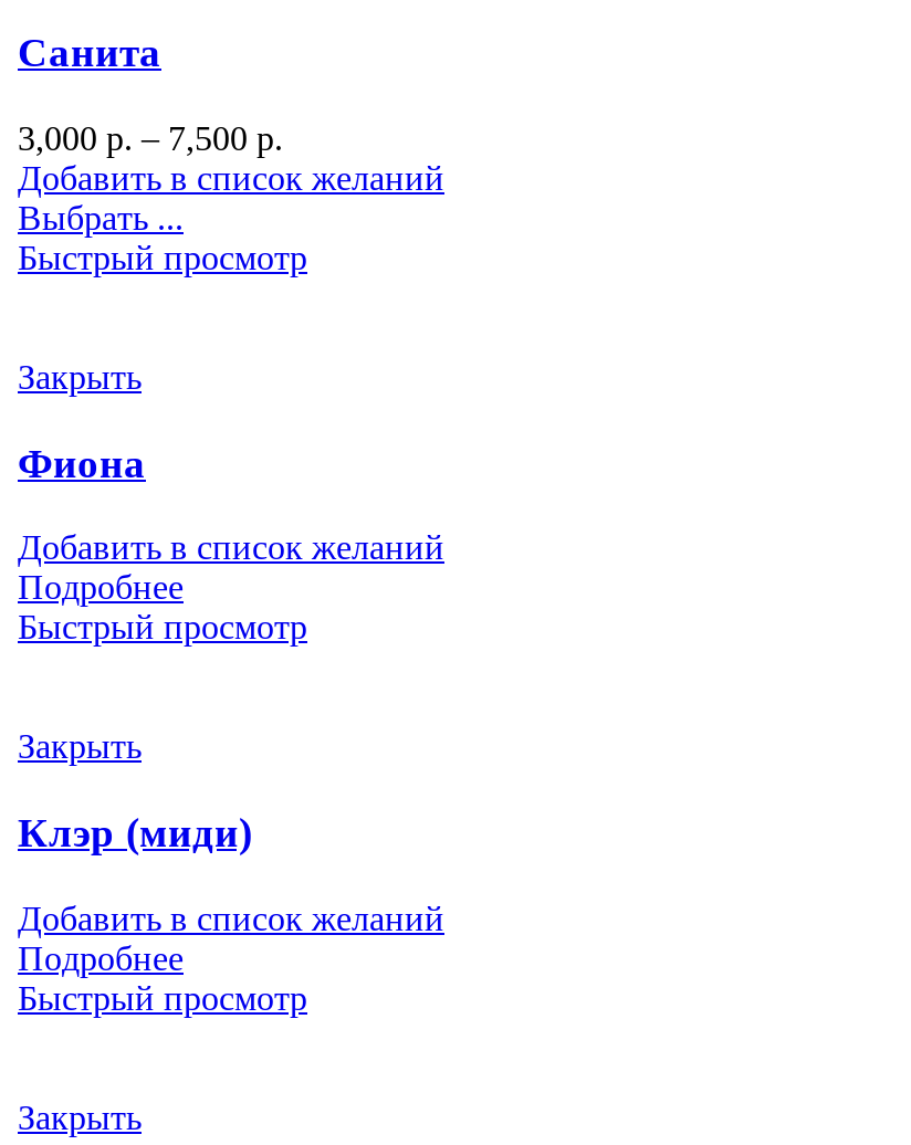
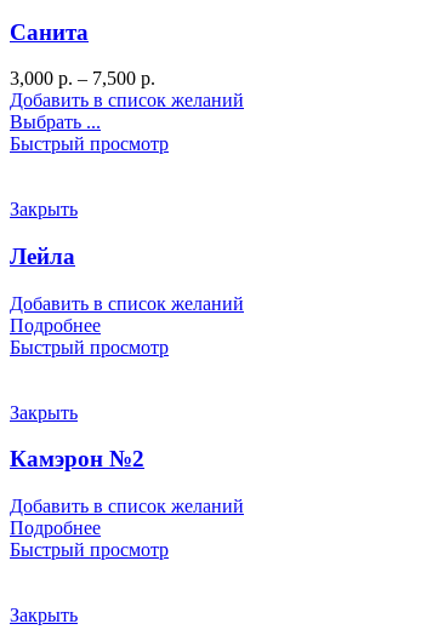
[18,439,146,485] Фиона -> [10,244,75,269] Лейла
[18,809,252,855] Клэр (миди) -> [10,447,144,472] Камэрон №2

